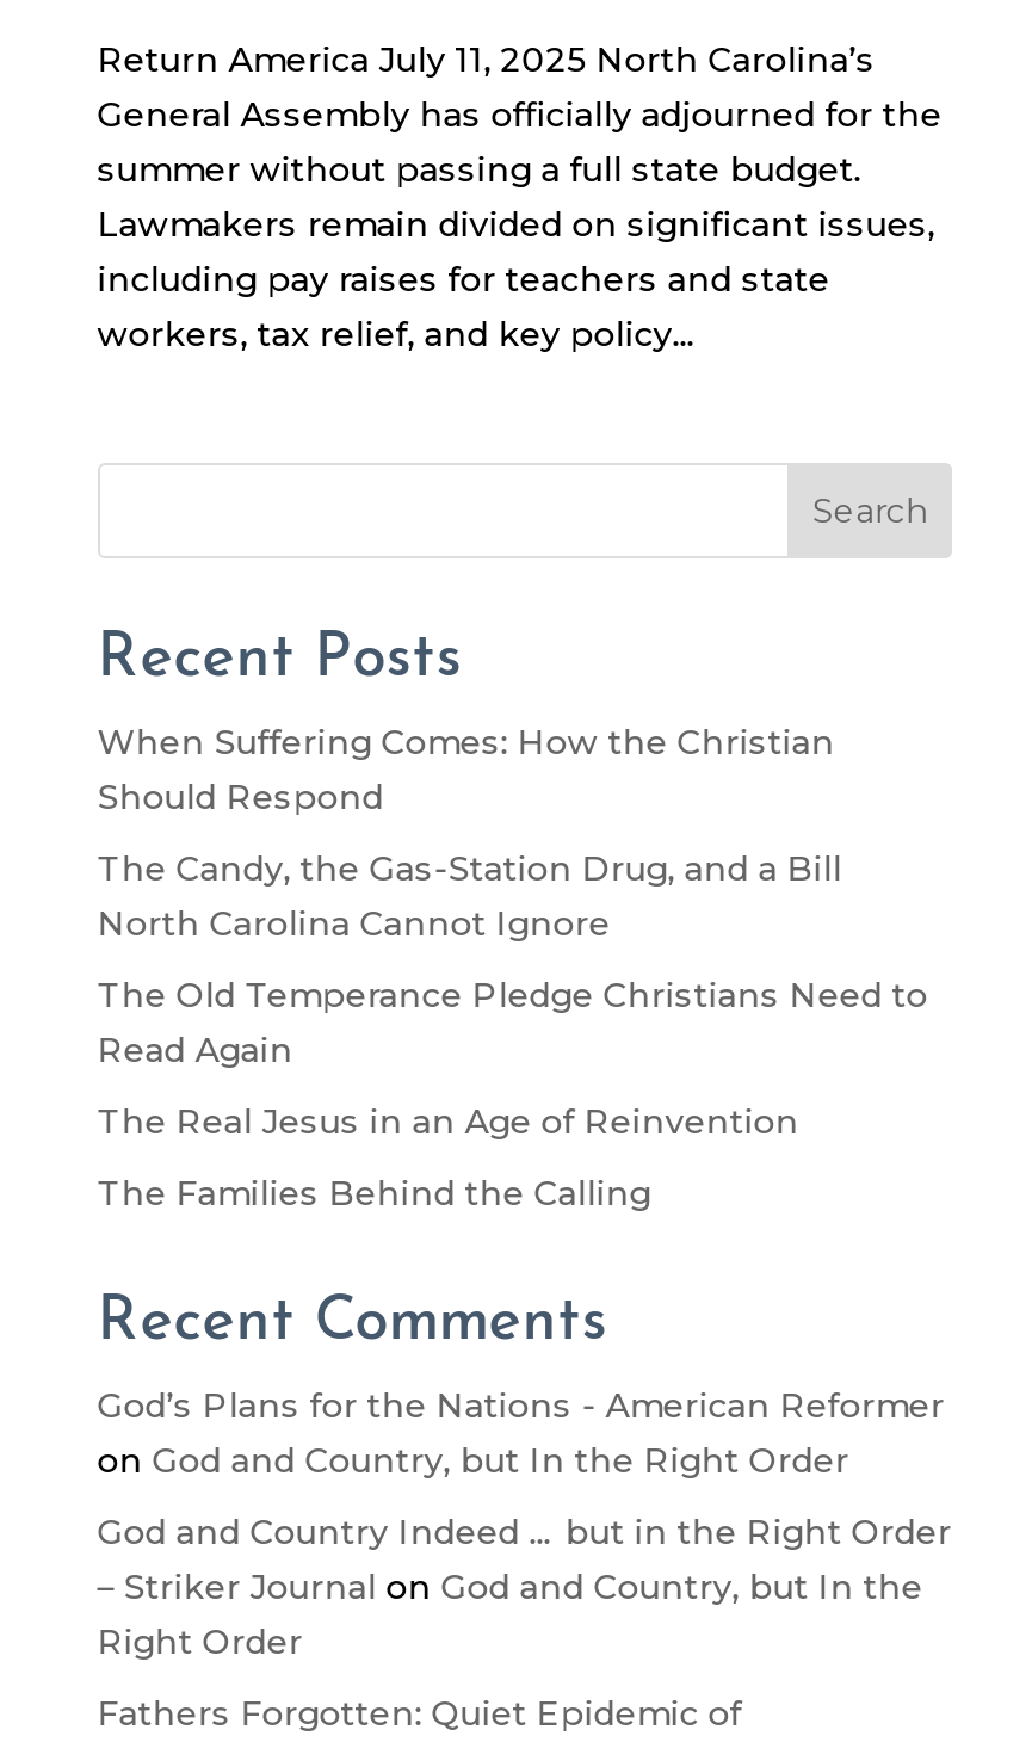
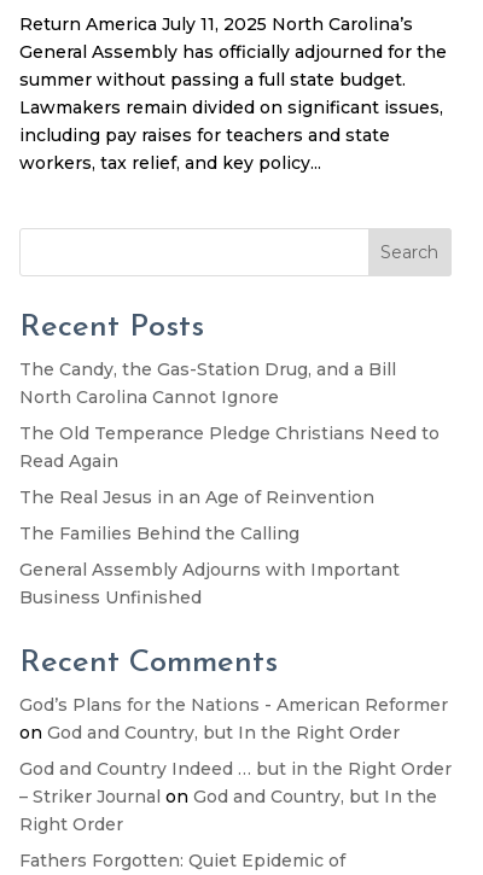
[97,720,835,818] When Suffering Comes: How the Christian | Should Respond -> none
moved [97,847,928,1214] -> [19,358,439,544]: The Candy, the Gas-Station Drug, and a Bill | North Carolina Cannot Ignore | The Old Temperance Pledge Christians Need to | Read Again | The Real Jesus in an Age of Reinvention | The Families Behind the Calling
none -> [19,559,399,608] General Assembly Adjourns with Important | Business Unfinished

